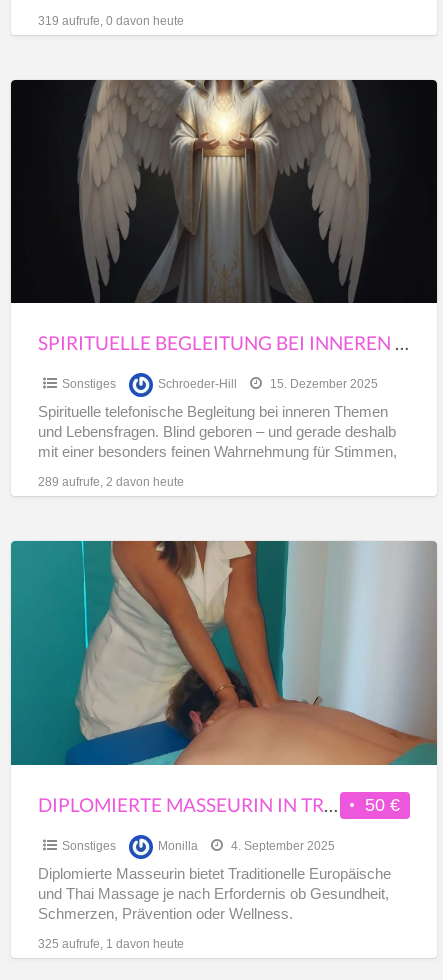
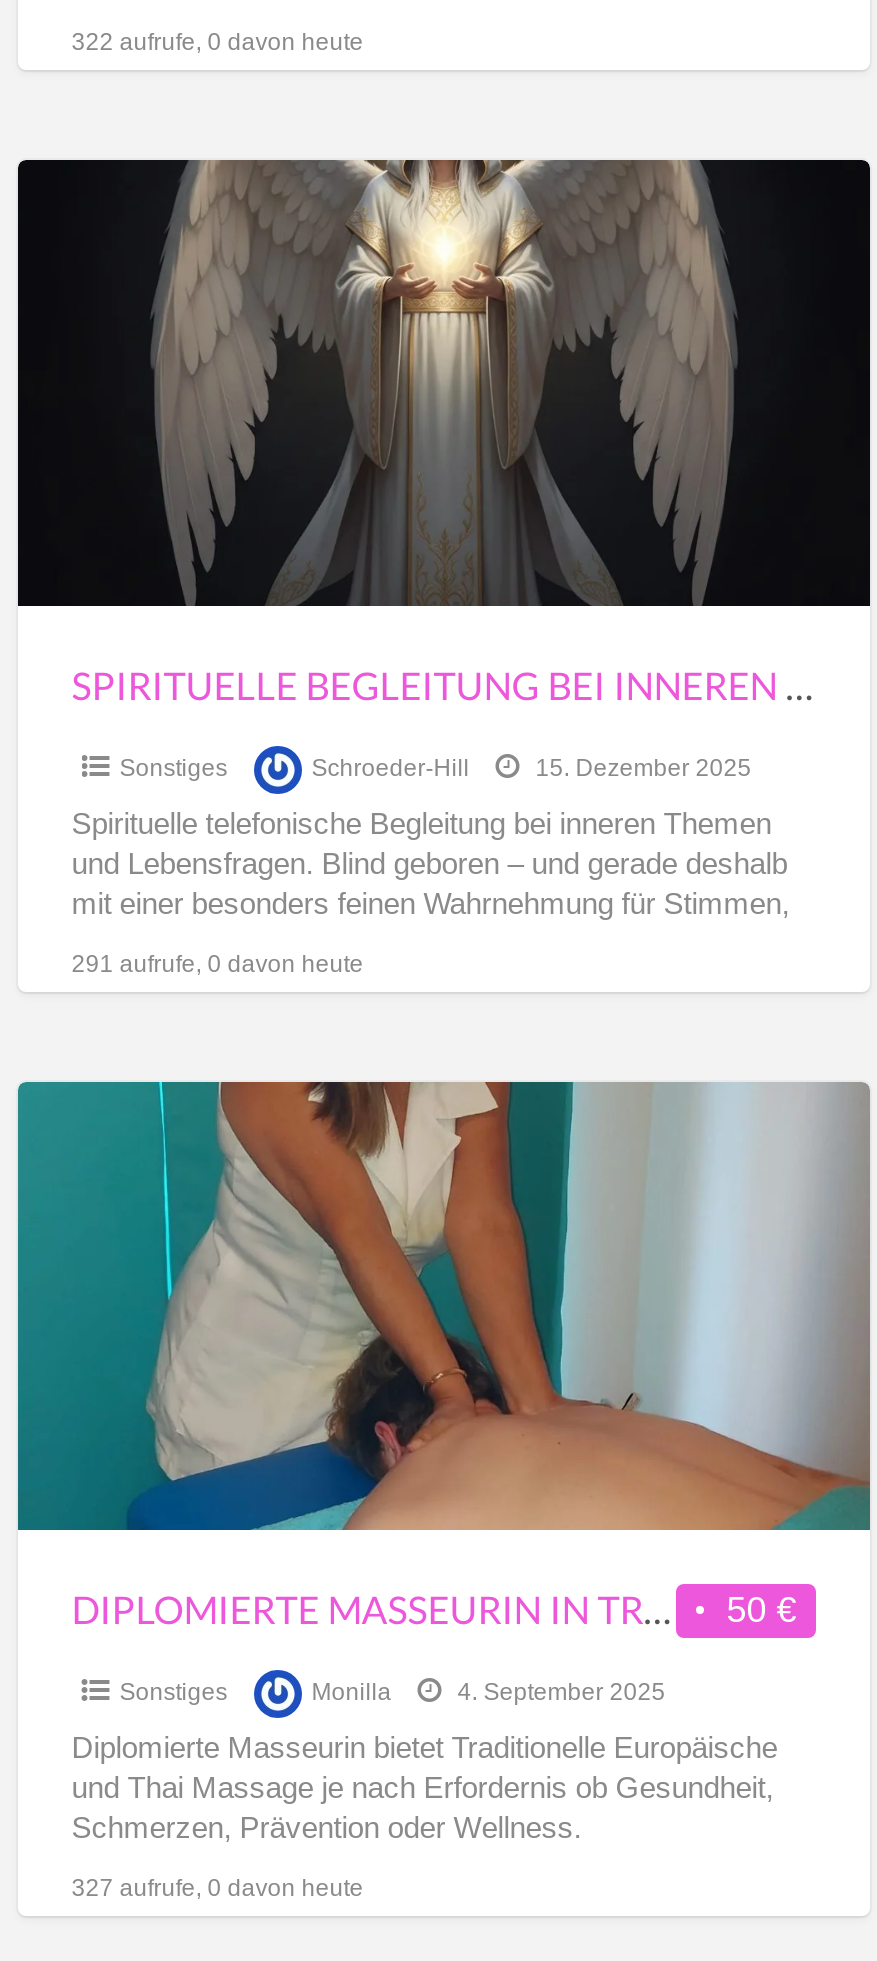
[38,14,184,28] 319 aufrufe, 0 davon heute -> [71,28,363,56] 322 aufrufe, 0 davon heute
[38,475,184,489] 289 aufrufe, 2 davon heute -> [71,951,363,979] 291 aufrufe, 0 davon heute
[38,937,184,951] 325 aufrufe, 1 davon heute -> [71,1873,363,1901] 327 aufrufe, 0 davon heute

